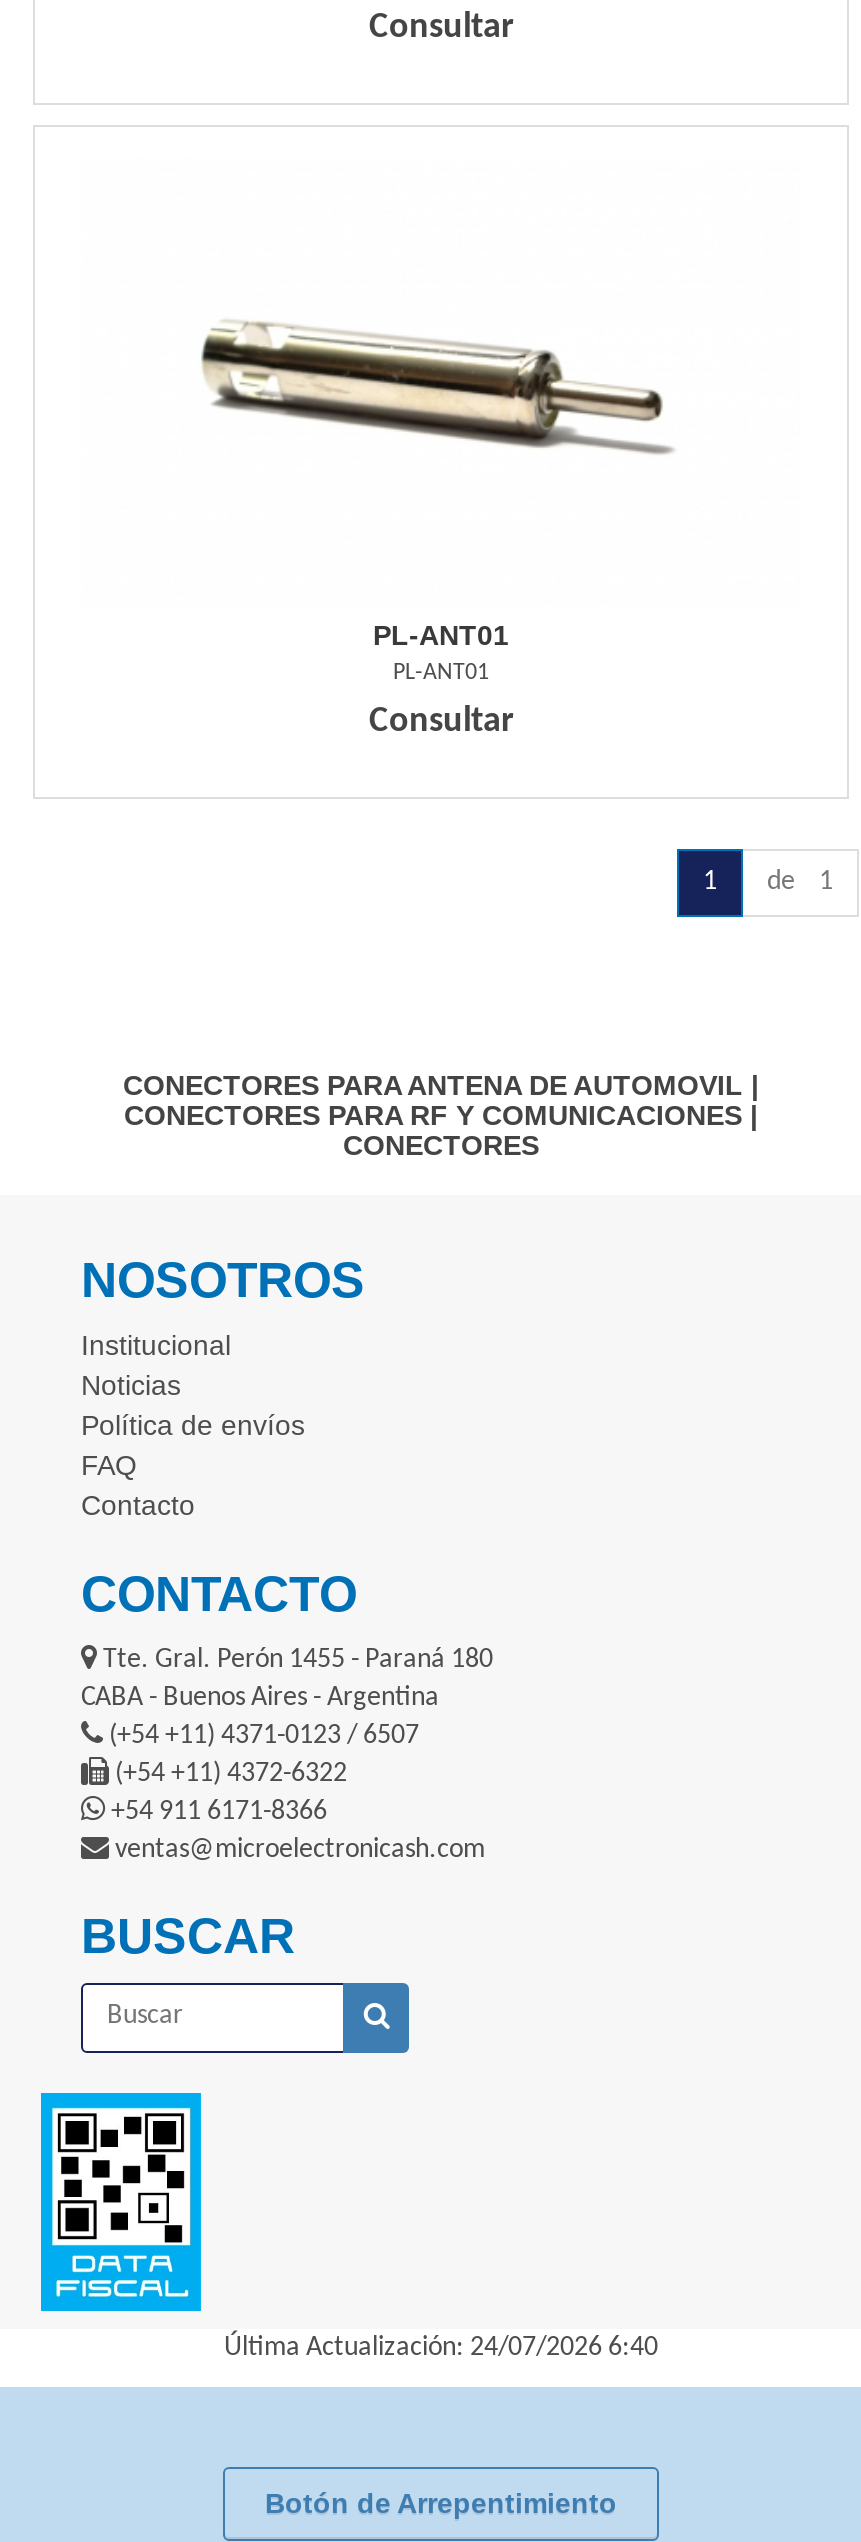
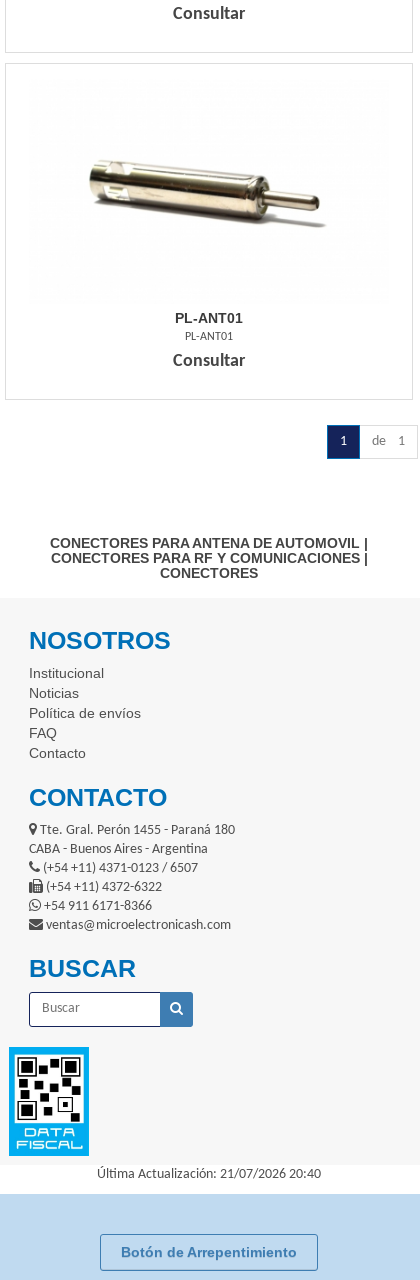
[224,2334,658,2364] Última Actualización: 24/07/2026 6:40 -> [97,1167,321,1182] Última Actualización: 21/07/2026 20:40

